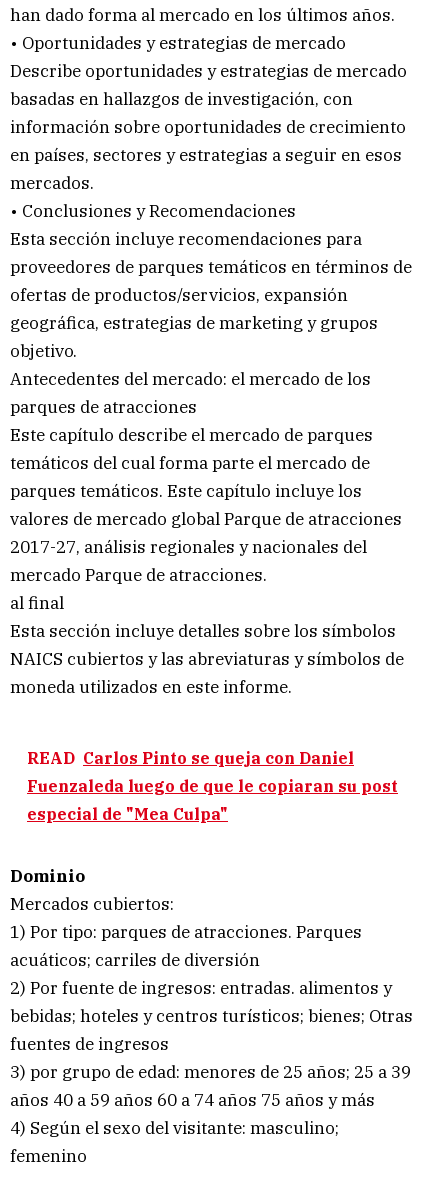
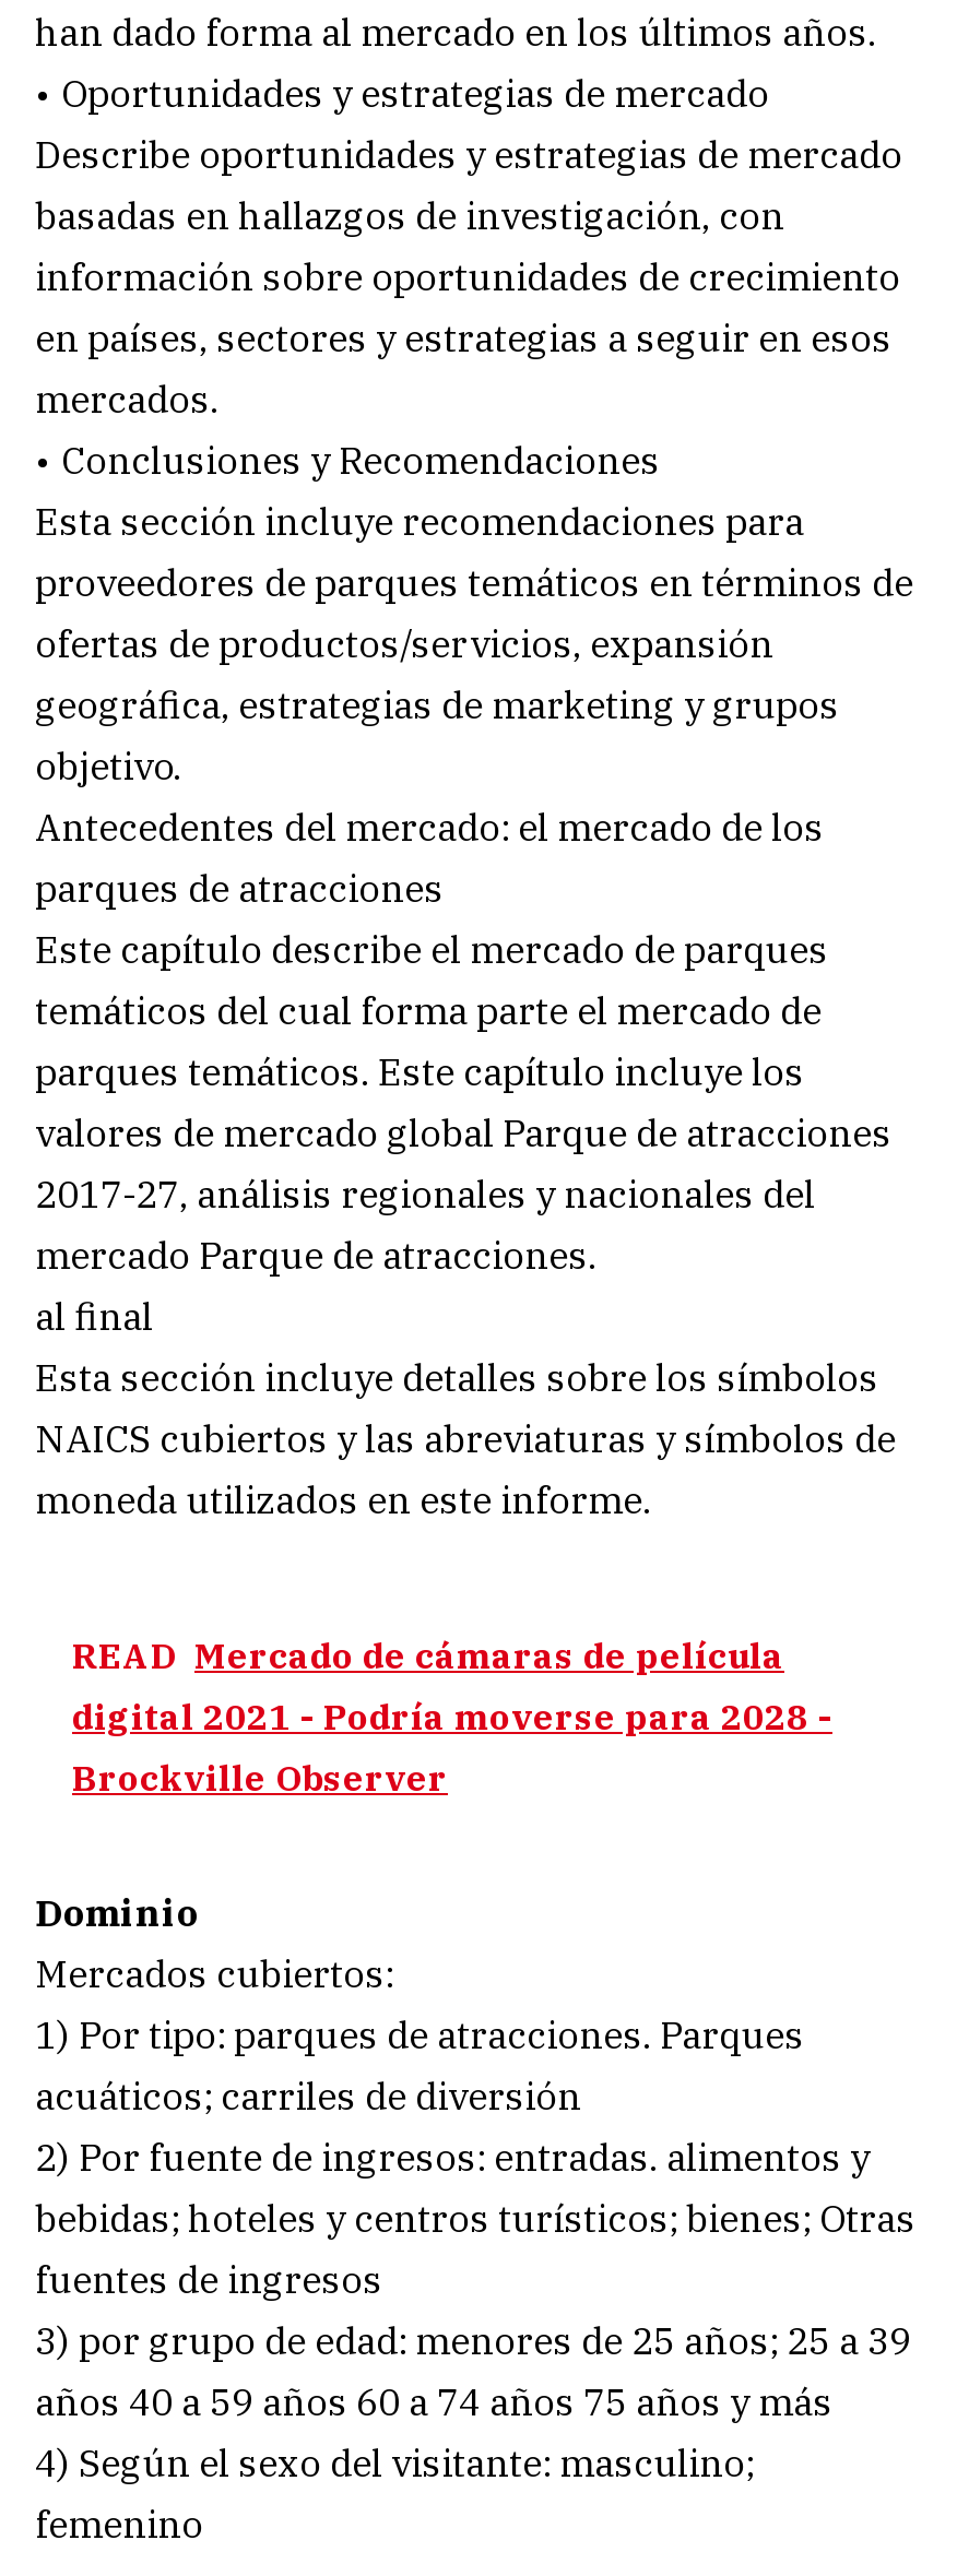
[27,748,398,824] READ Carlos Pinto se queja con Daniel | Fuenzaleda luego de que le copiaran su post | especial de "Mea Culpa" -> [72,1633,832,1799] READ Mercado de cámaras de película | digital 2021 - Podría moverse para 2028 - | Brockville Observer

